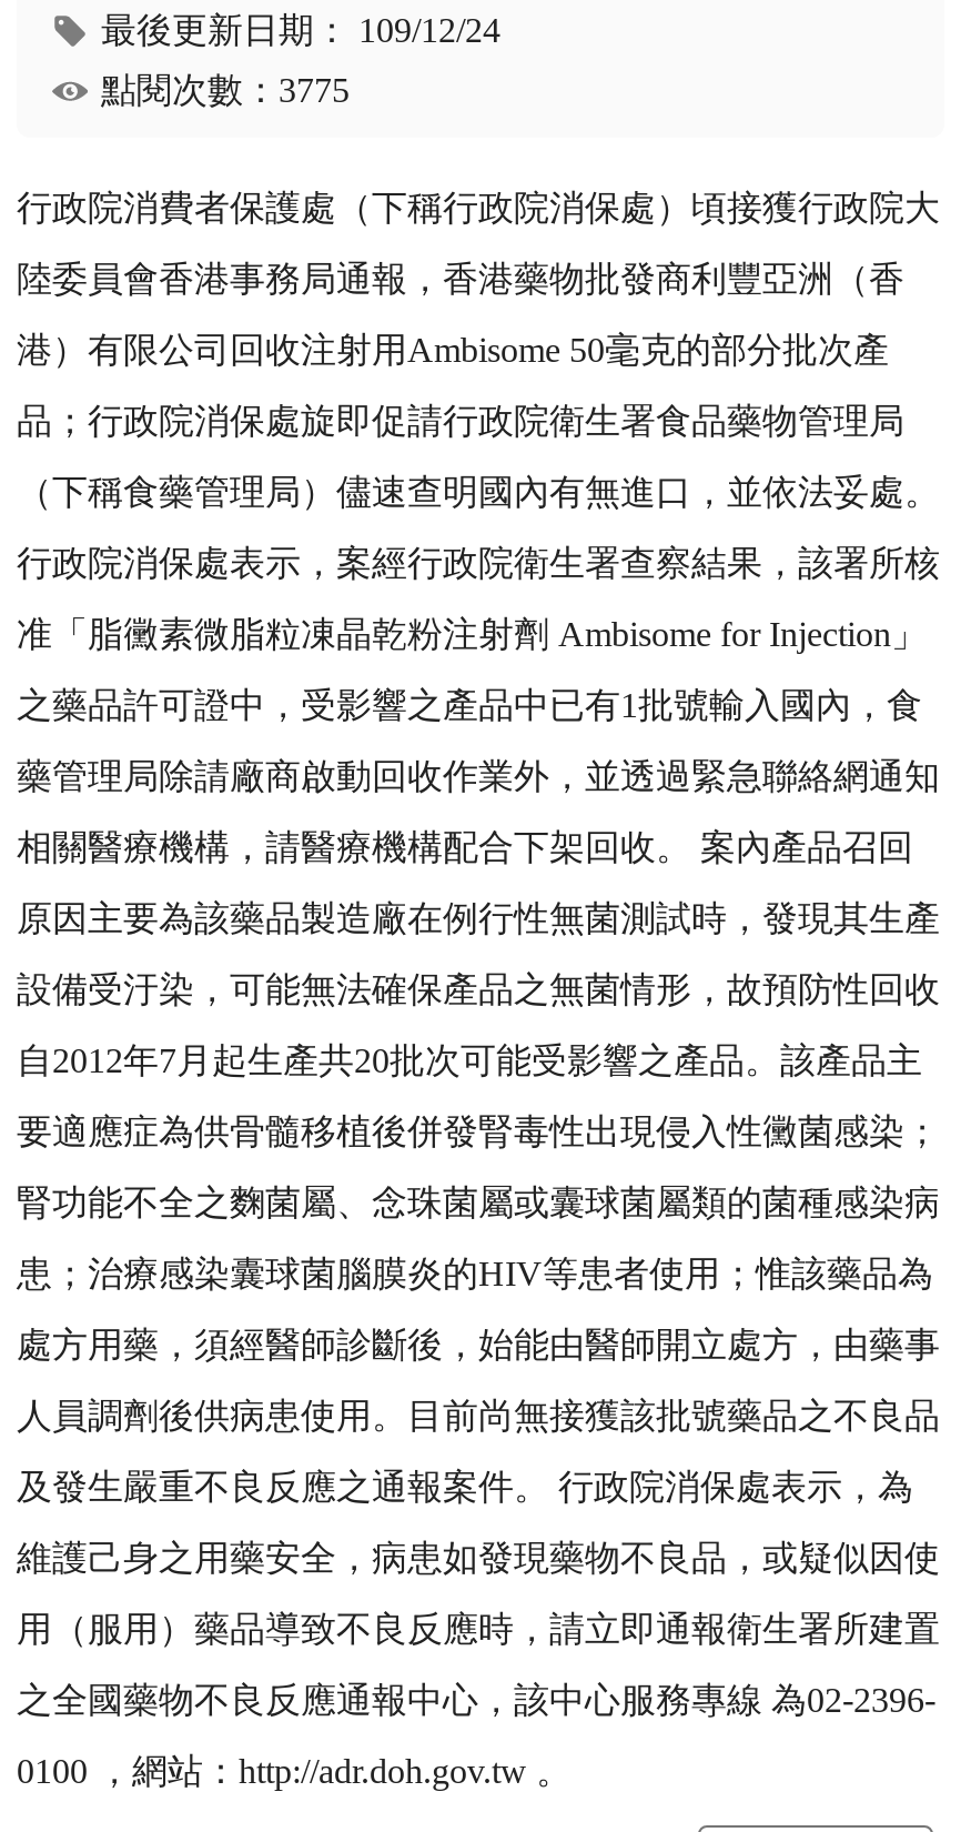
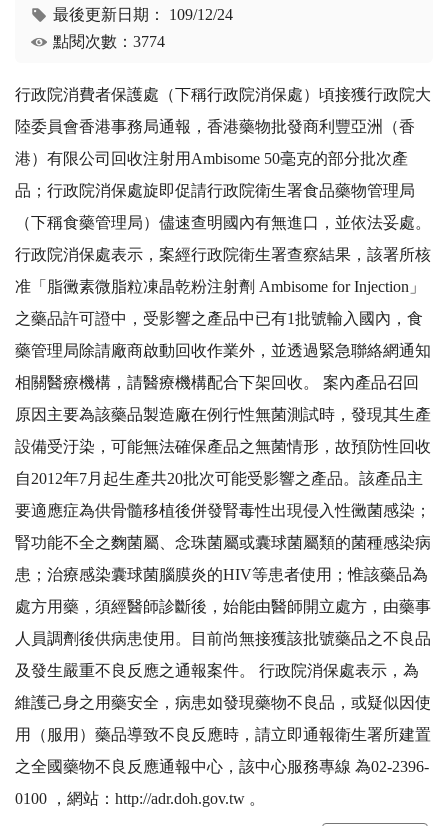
[101,71,350,109] 點閱次數：3775 -> [53,33,165,50] 點閱次數：3774

